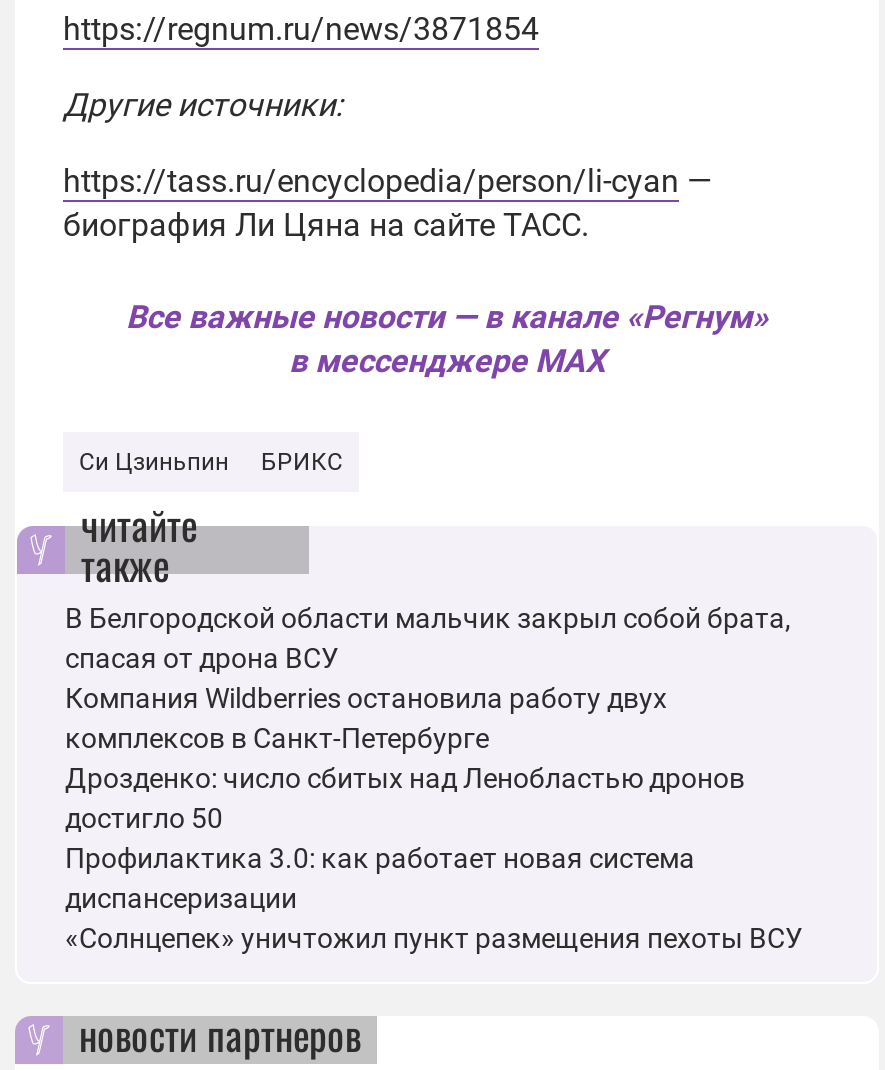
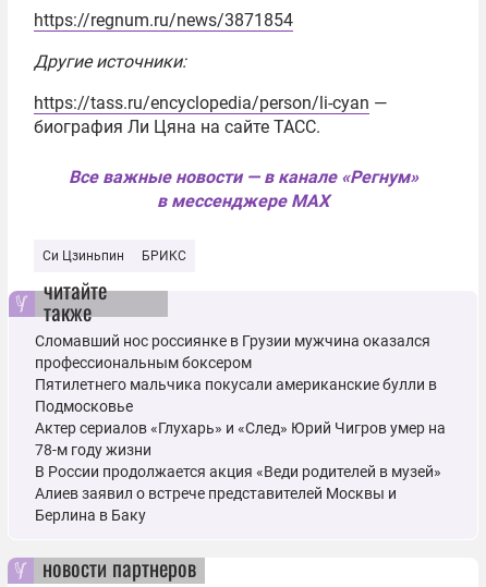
[65,602,803,954] В Белгородской области мальчик закрыл собой брата, | спасая от дрона ВСУ | Компания Wildberries остановила работу двух | комплексов в Санкт-Петербурге | Дрозденко: число сбитых над Ленобластью дронов | достигло 50 | Профилактика 3.0: как работает новая система | диспансеризации | «Солнцепек» уничтожил пункт размещения пехоты ВСУ -> [35,332,446,524] Сломавший нос россиянке в Грузии мужчина оказался | профессиональным боксером | Пятилетнего мальчика покусали американские булли в | Подмосковье | Актер сериалов «Глухарь» и «След» Юрий Чигров умер на | 78-м году жизни | В России продолжается акция «Веди родителей в музей» | Алиев заявил о встрече представителей Москвы и | Берлина в Баку

